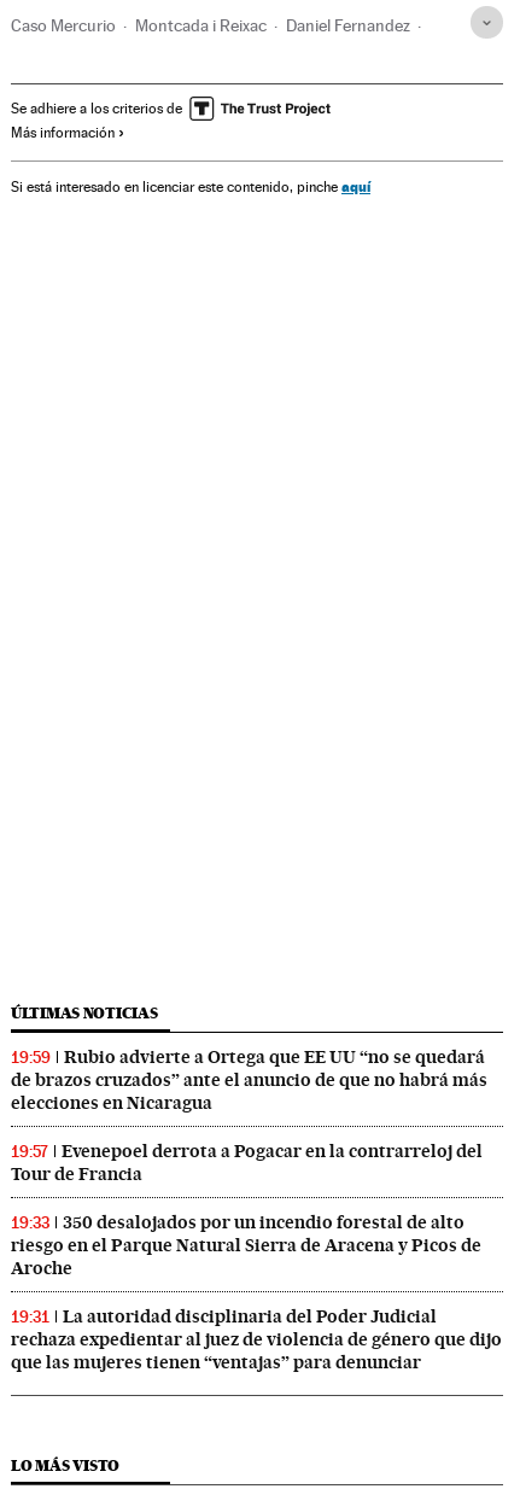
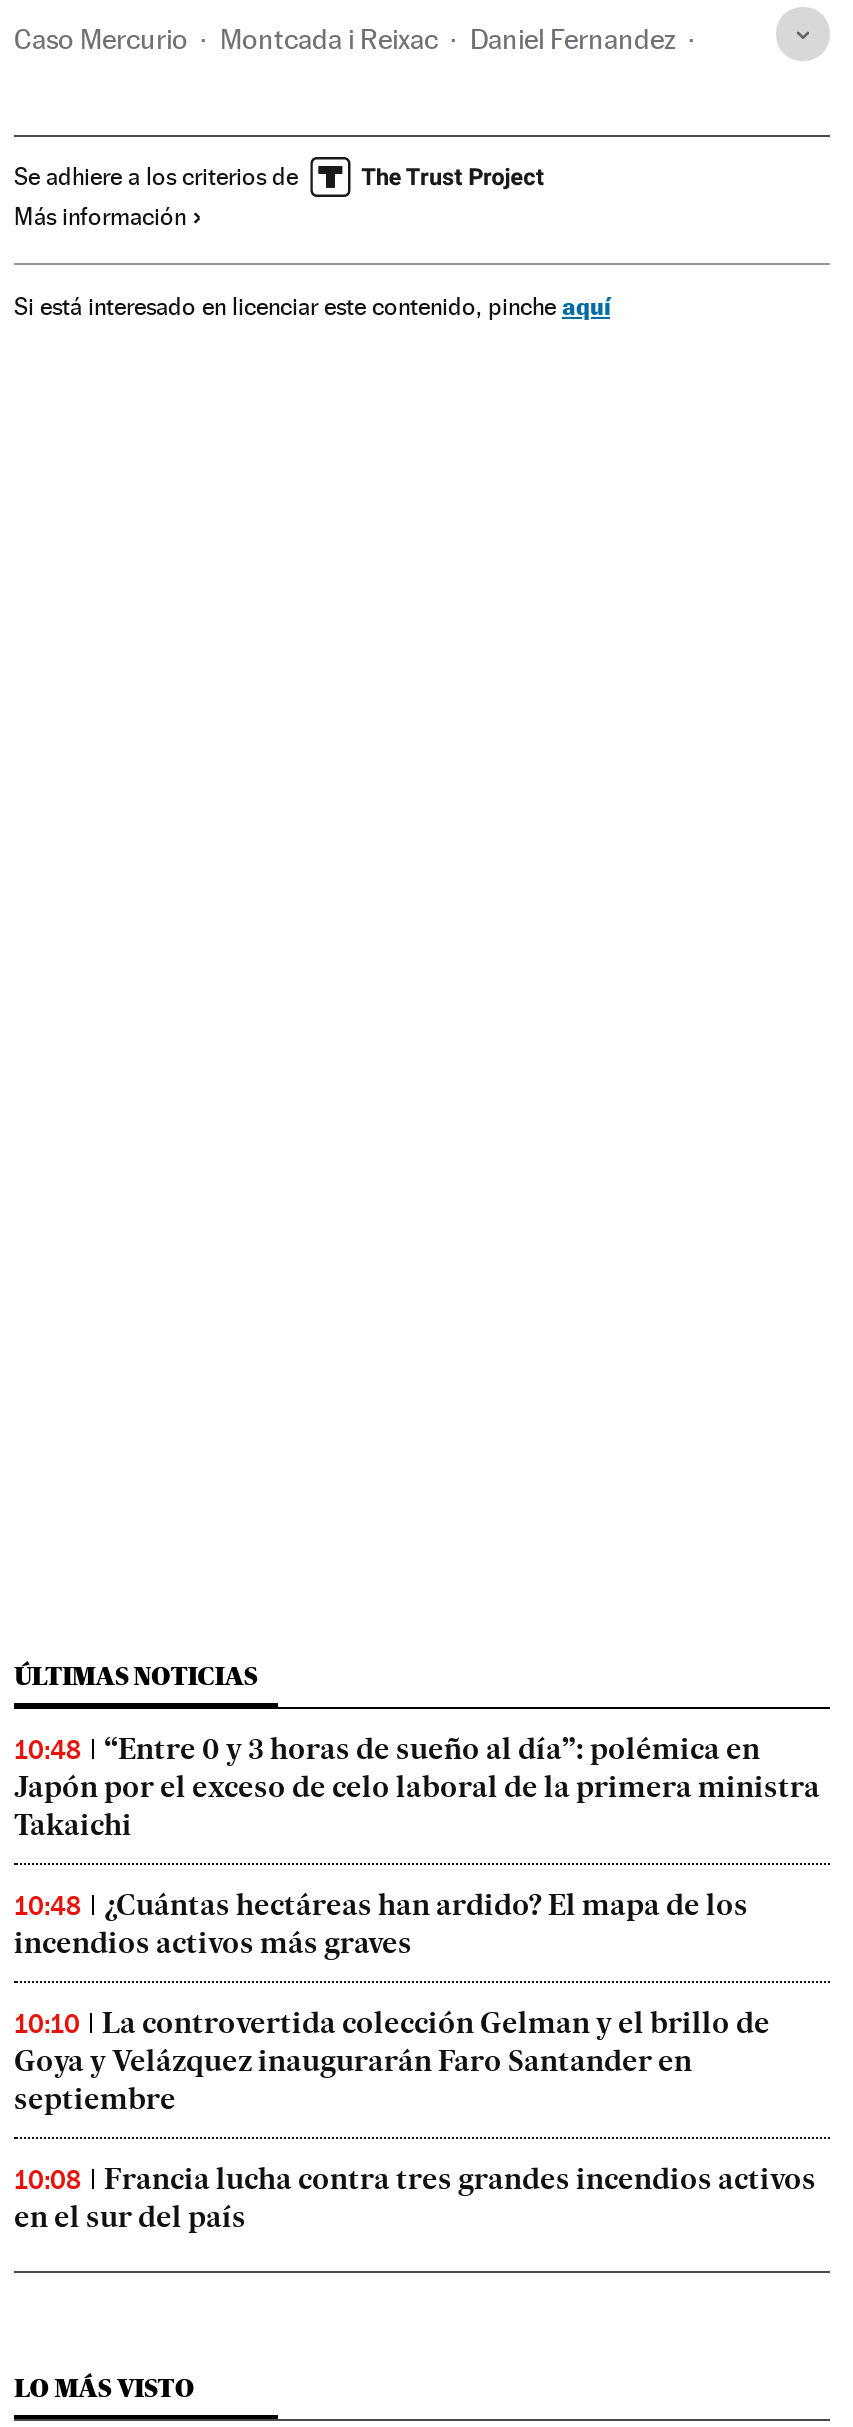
[11,1046,487,1114] 19:59 | Rubio advierte a Ortega que EE UU “no se quedará | de brazos cruzados” ante el anuncio de que no habrá más | elecciones en Nicaragua -> [14,1731,820,1843] 10:48 | “Entre 0 y 3 horas de sueño al día”: polémica en | Japón por el exceso de celo laboral de la primera ministra | Takaichi
[11,1141,483,1185] 19:57 | Evenepoel derrota a Pogacar en la contrarreloj del | Tour de Francia -> [14,1887,748,1961] 10:48 | ¿Cuántas hectáreas han ardido? El mapa de los | incendios activos más graves
[11,1212,481,1279] 19:33 | 350 desalojados por un incendio forestal de alto | riesgo en el Parque Natural Sierra de Aracena y Picos de | Aroche -> [14,2005,770,2117] 10:10 | La controvertida colección Gelman y el brillo de | Goya y Velázquez inaugurarán Faro Santander en | septiembre
[11,1306,502,1373] 19:31 | La autoridad disciplinaria del Poder Judicial | rechaza expedientar al juez de violencia de género que dijo | que las mujeres tienen “ventajas” para denunciar -> [14,2161,816,2235] 10:08 | Francia lucha contra tres grandes incendios activos | en el sur del país

